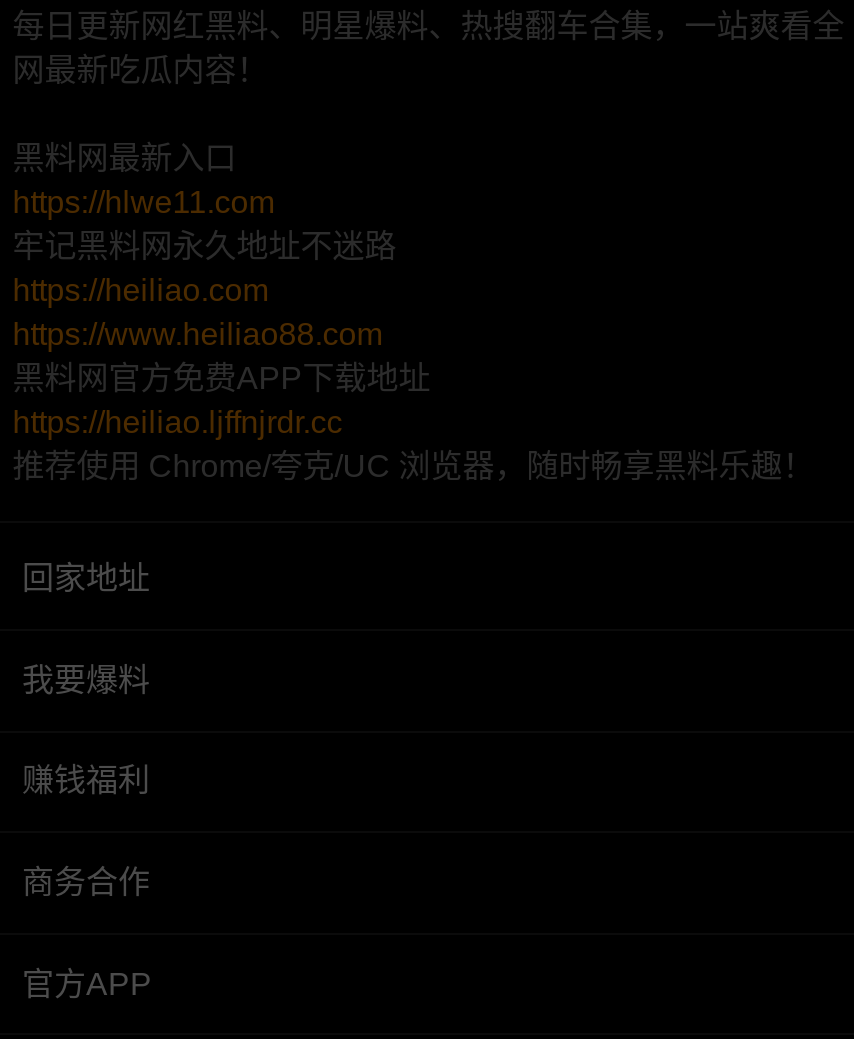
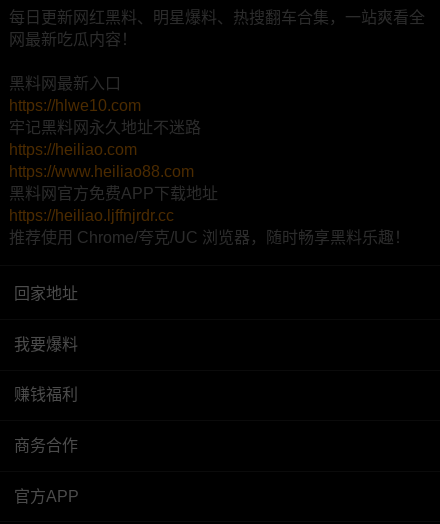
[12,186,274,220] https://hlwe11.com -> [9,97,141,114] https://hlwe10.com

